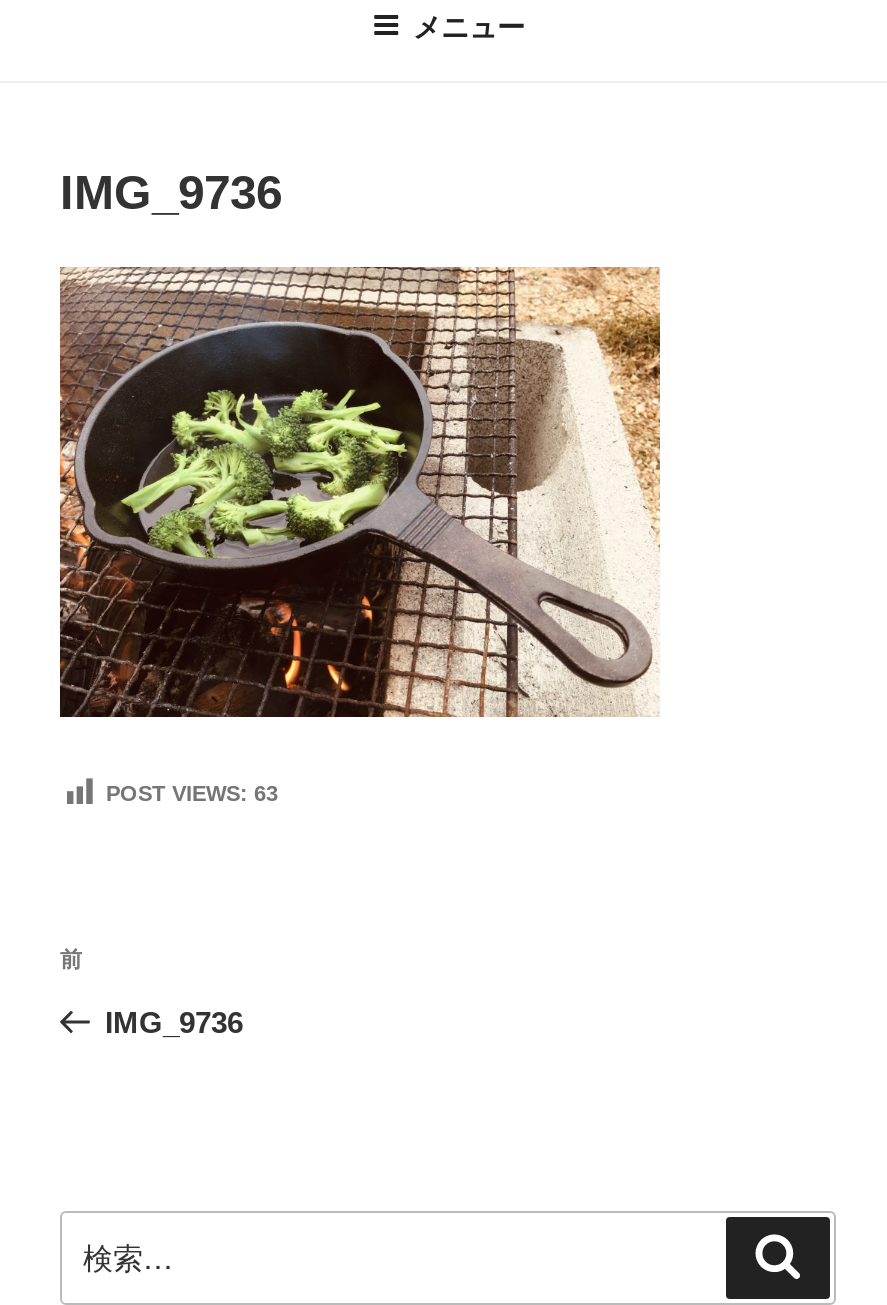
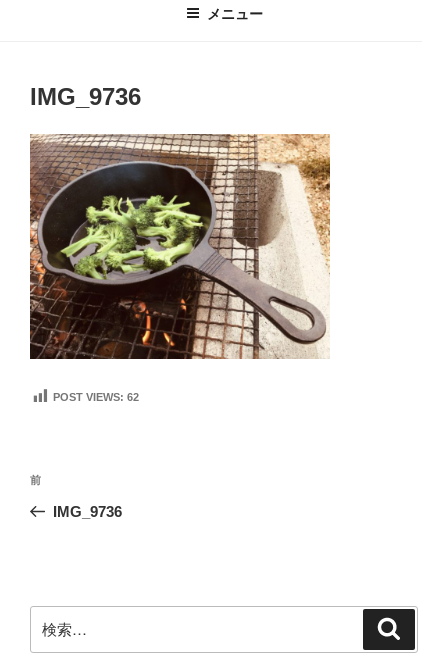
[106,781,278,805] POST VIEWS: 63 -> [53,391,139,403] POST VIEWS: 62

